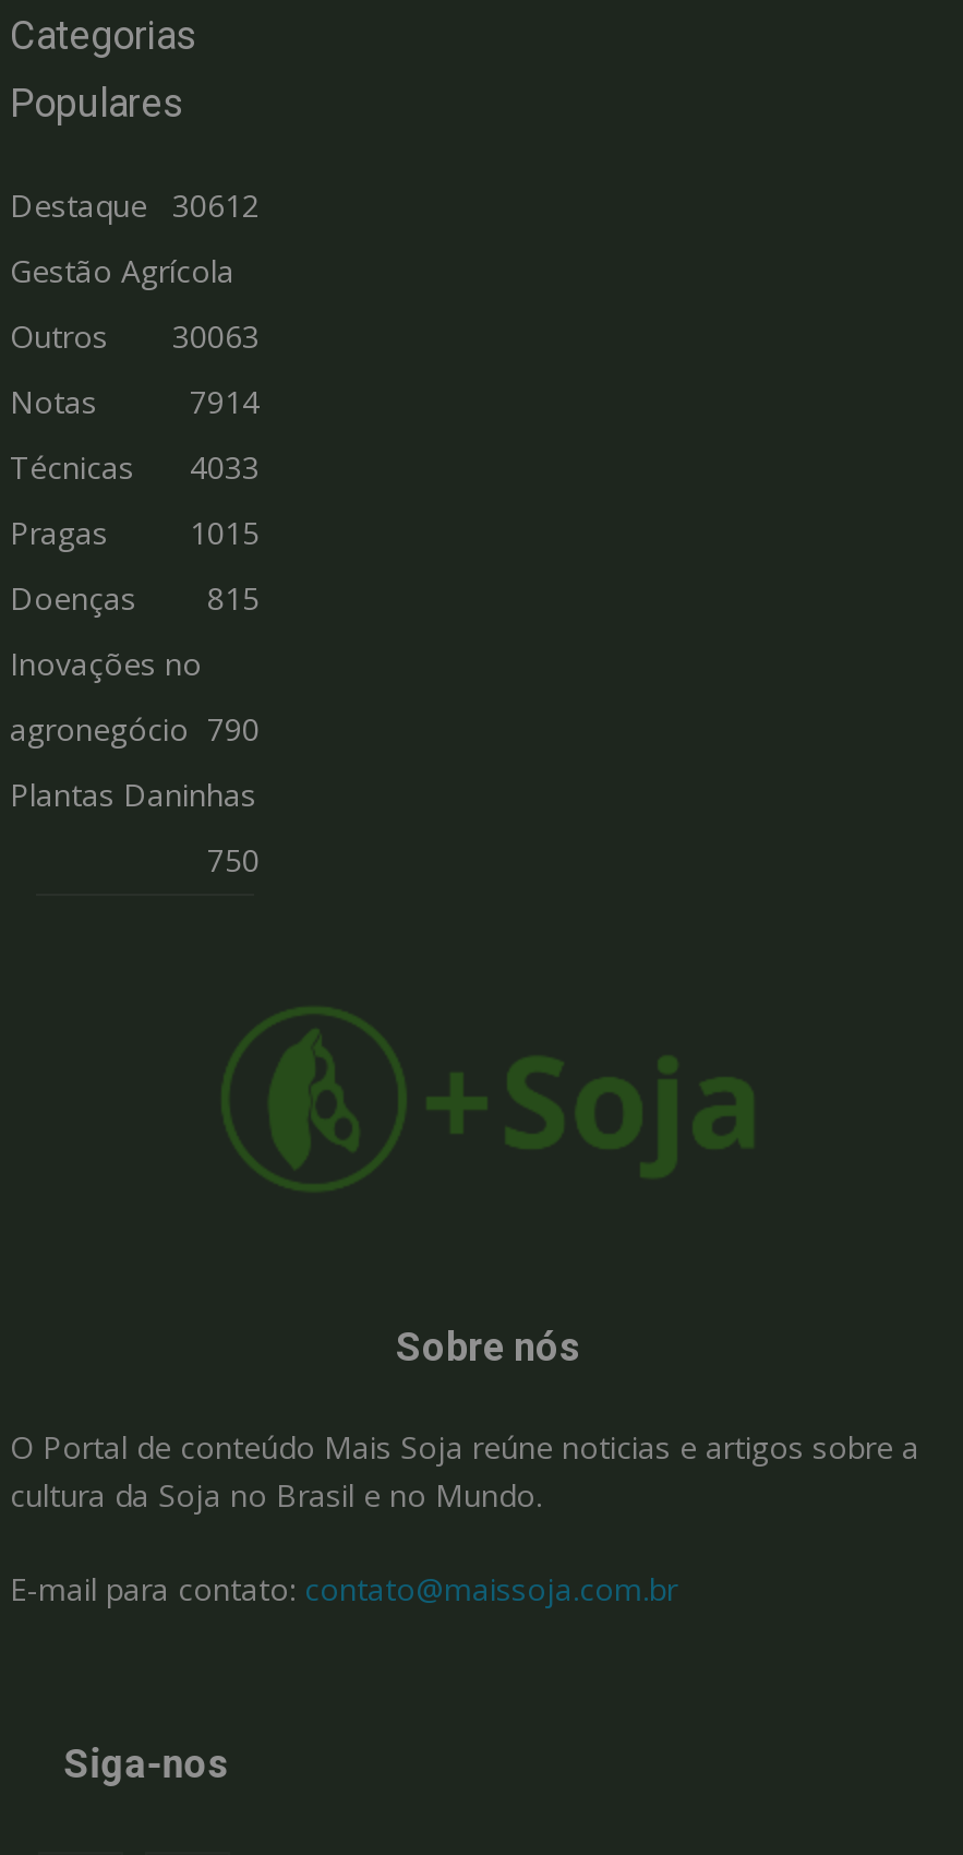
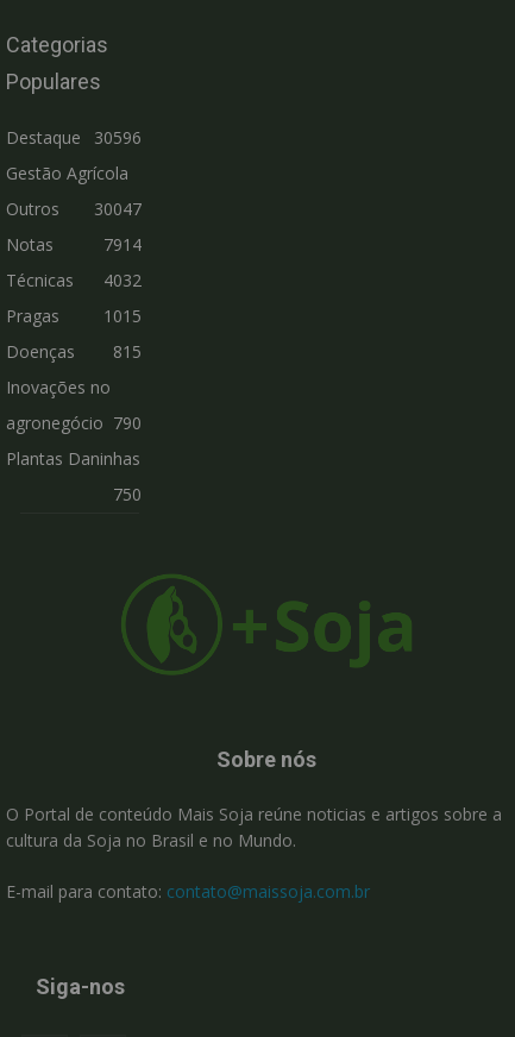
[10,184,259,226] Destaque 30612 -> [6,127,142,149] Destaque 30596
[10,315,259,357] Outros 30063 -> [6,198,142,221] Outros 30047
[10,446,259,488] Técnicas 4033 -> [6,269,142,292] Técnicas 4032

